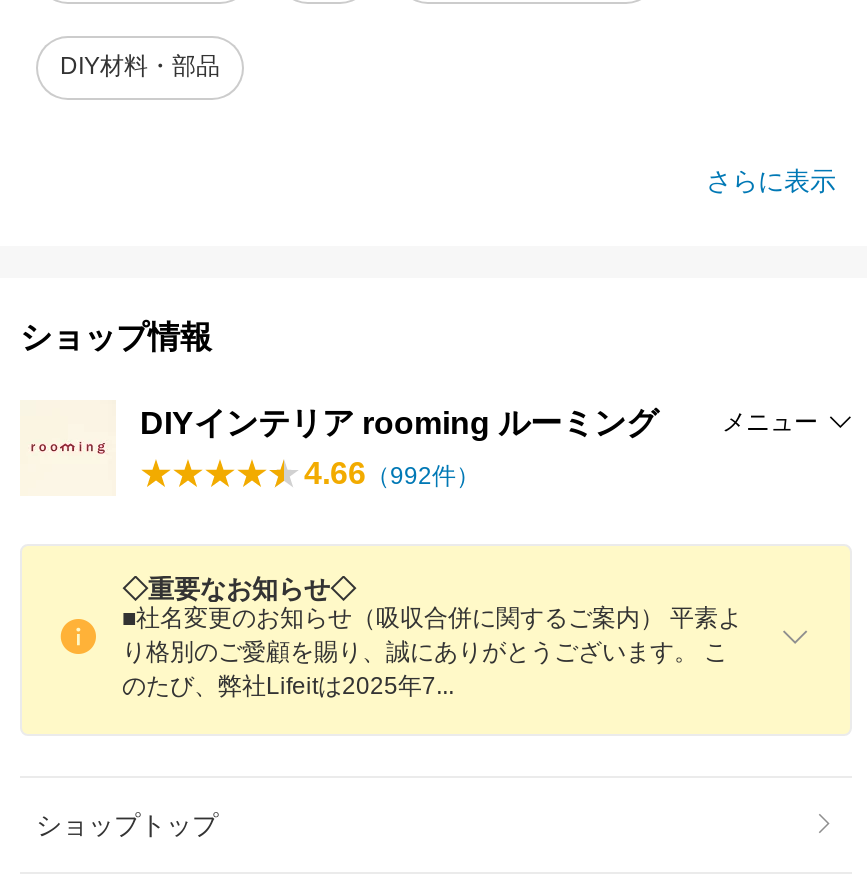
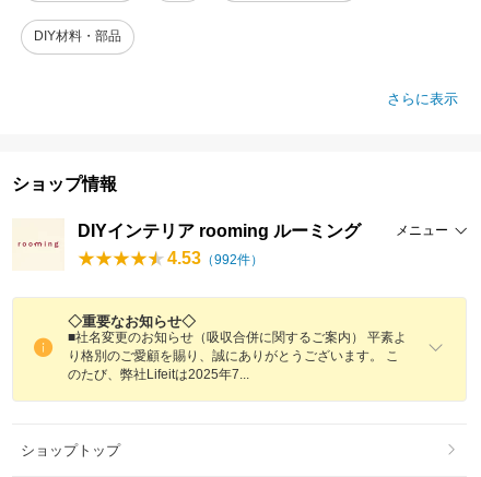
[304,456,480,490] 4.66（992件） -> [167,249,263,267] 4.53（992件）

